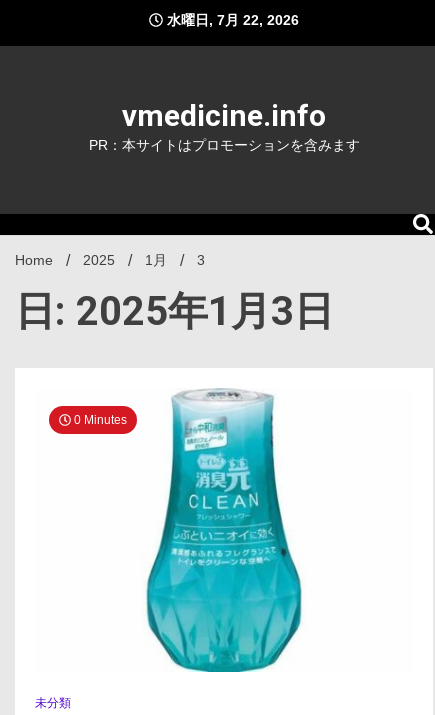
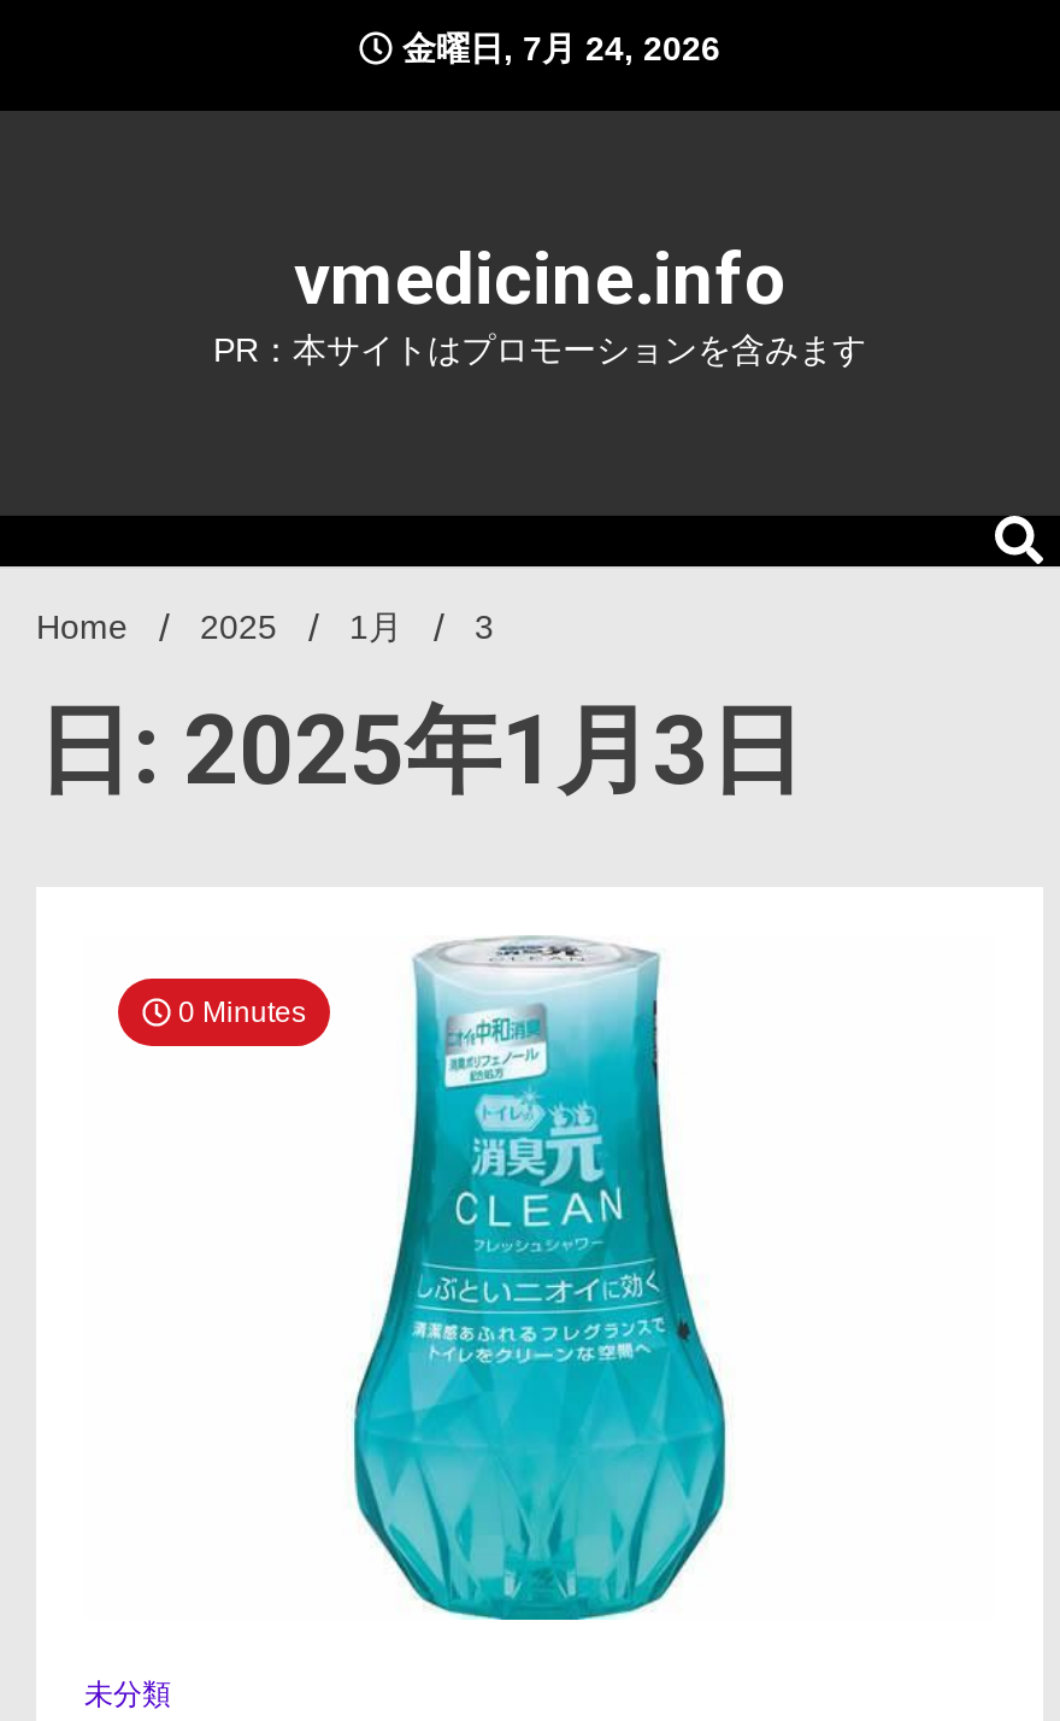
[163,12,299,28] 水曜日, 7月 22, 2026 -> [393,29,720,67] 金曜日, 7月 24, 2026

